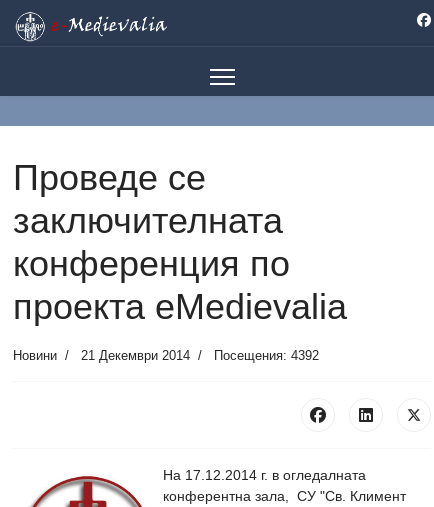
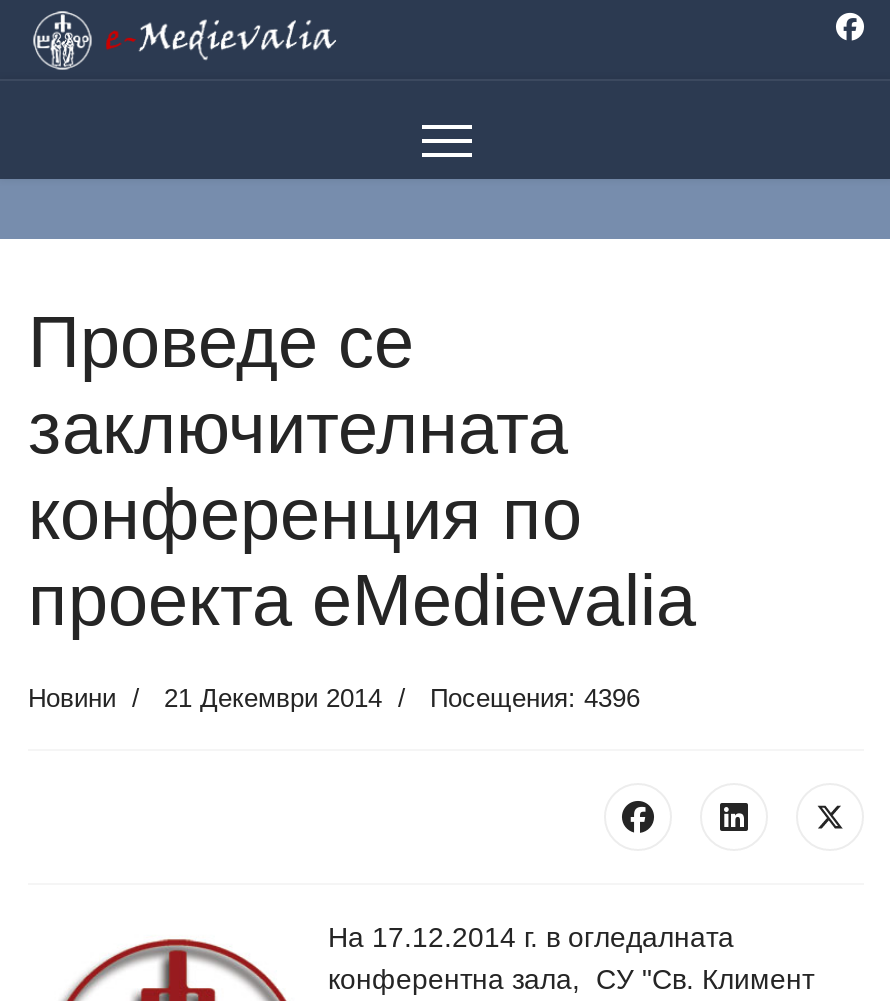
[13,348,319,363] Новини 21 Декември 2014 Посещения: 4392 -> [28,683,640,713] Новини 21 Декември 2014 Посещения: 4396

